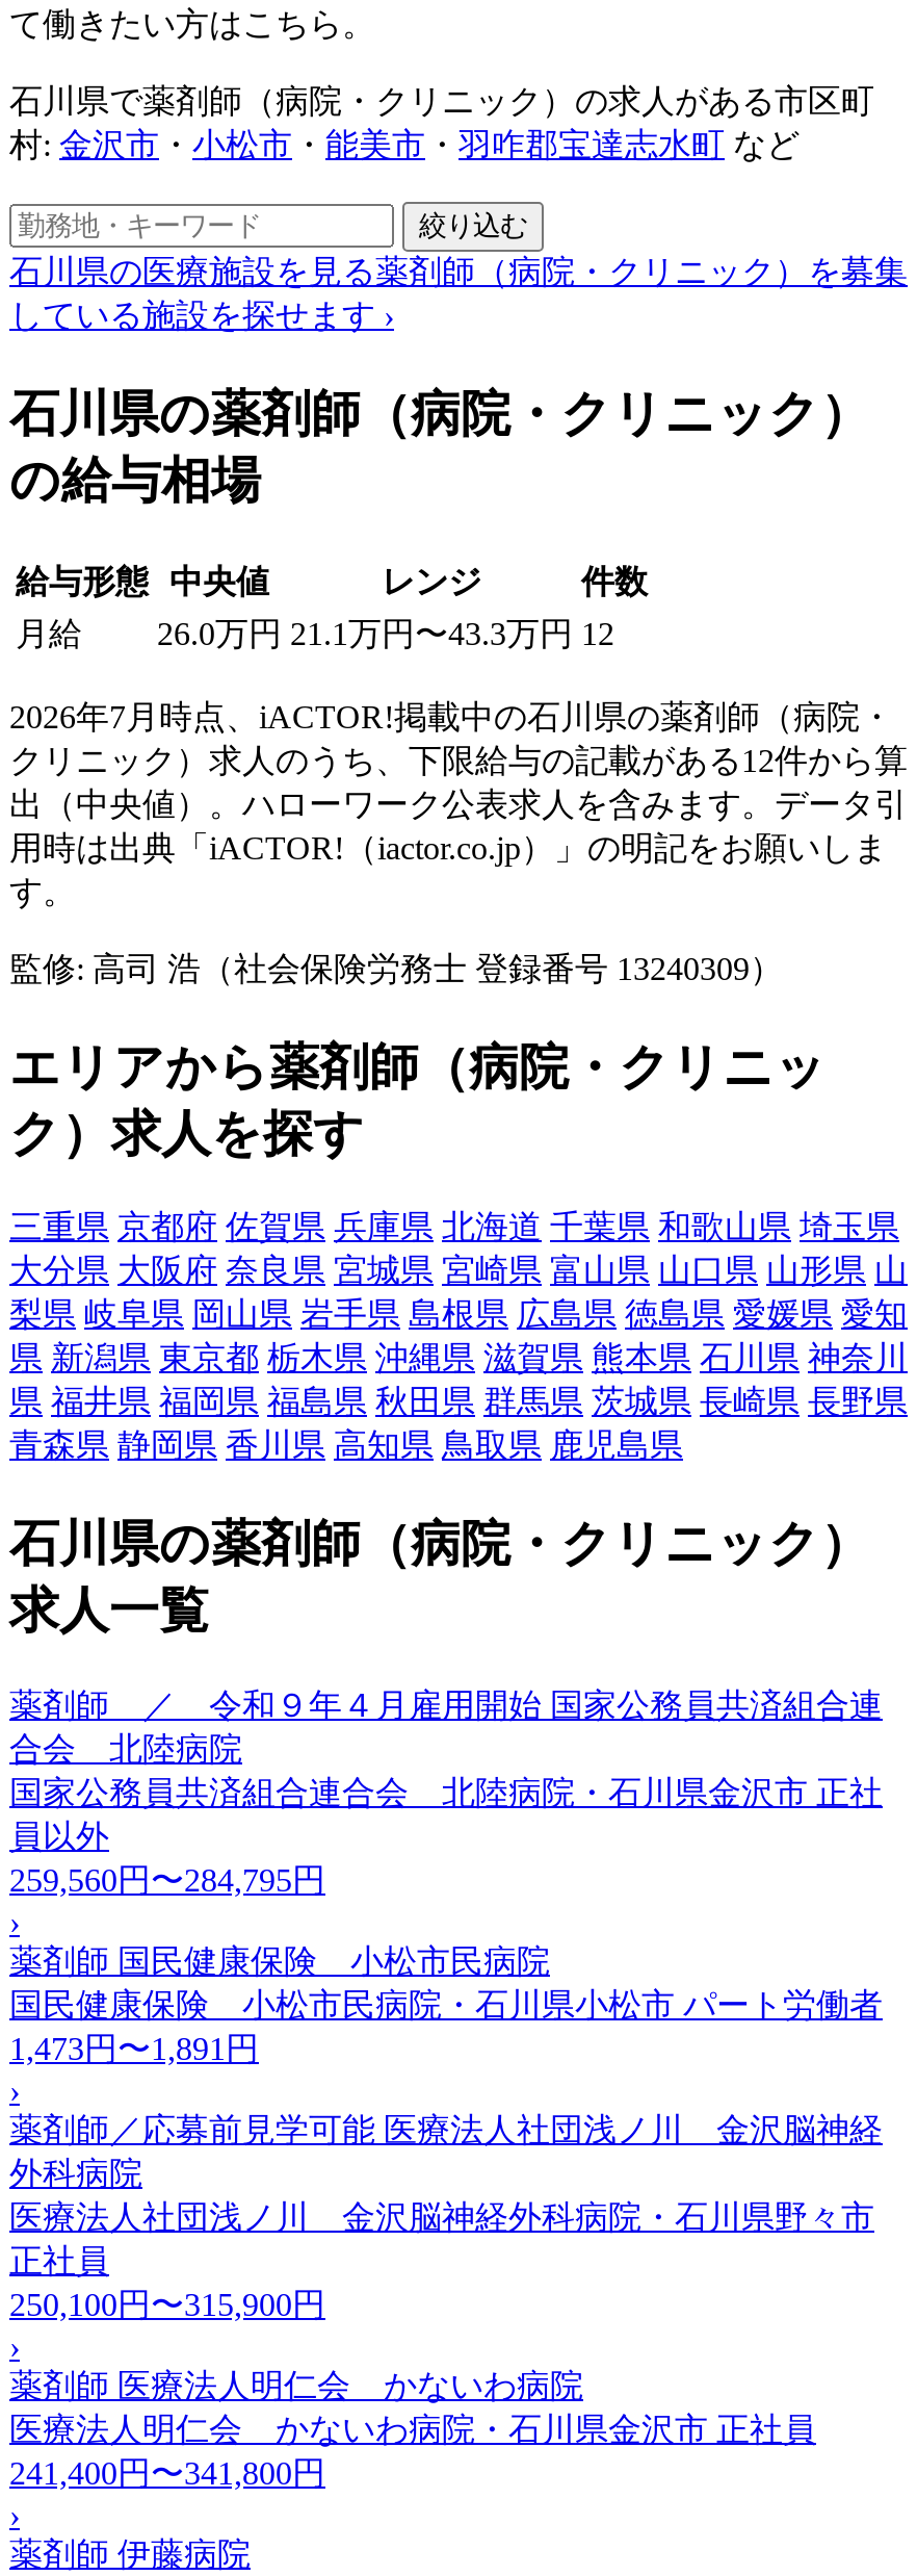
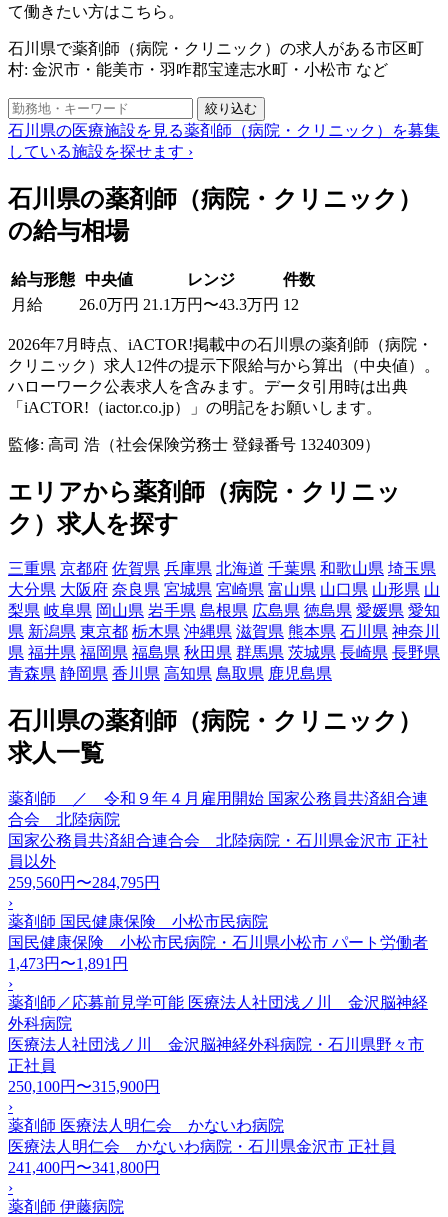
[9,127,800,162] 村:金沢市・小松市・能美市・羽咋郡宝達志水町など -> [8,61,388,78] 村: 金沢市・能美市・羽咋郡宝達志水町・小松市 など
[9,742,908,908] クリニック）求人のうち、下限給与の記載がある12件から算 | 出（中央値）。ハローワーク公表求人を含みます。データ引 | 用時は出典「iACTOR!（iactor.co.jp）」の明記をお願いしま | す。 -> [8,357,440,416] クリニック）求人12件の提示下限給与から算出（中央値）。 | ハローワーク公表求人を含みます。データ引用時は出典 | 「iACTOR!（iactor.co.jp）」の明記をお願いします。

